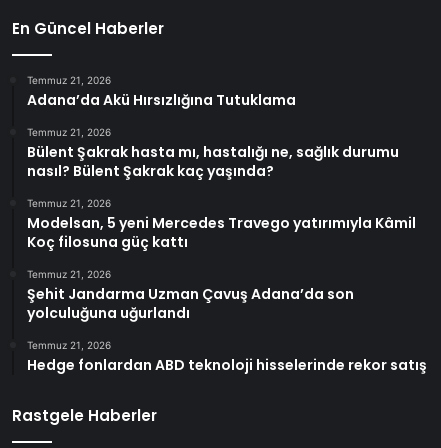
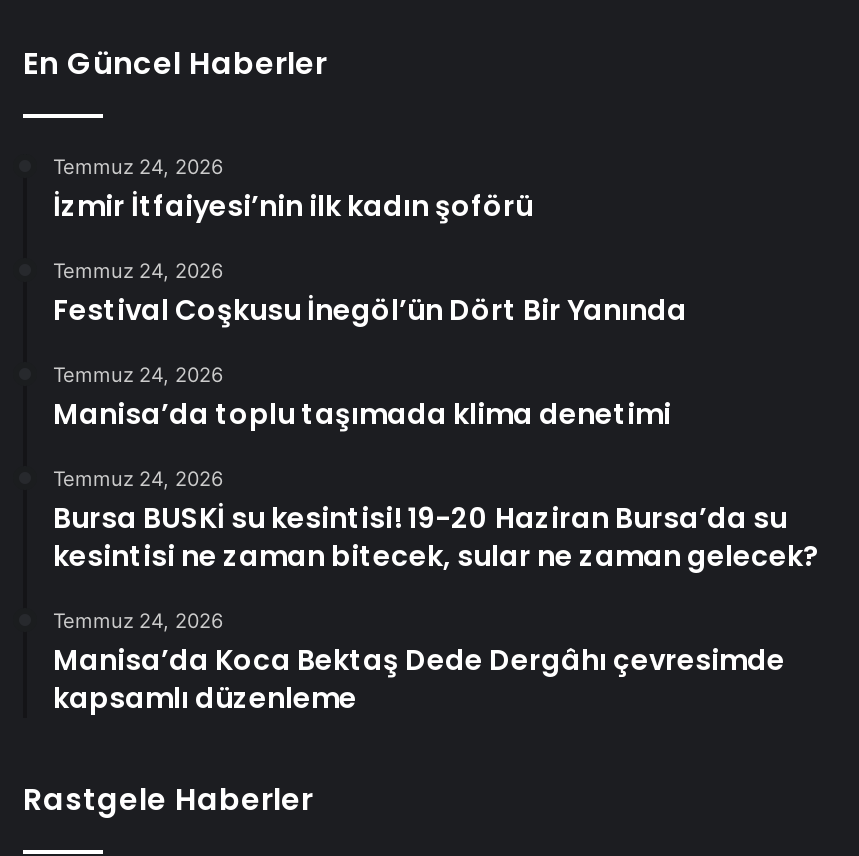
[27,74,296,110] Temmuz 21, 2026 | Adana’da Akü Hırsızlığına Tutuklama -> [53,154,533,226] Temmuz 24, 2026 | İzmir İtfaiyesi’nin ilk kadın şoförü
[27,126,399,181] Temmuz 21, 2026 | Bülent Şakrak hasta mı, hastalığı ne, sağlık durumu | nasıl? Bülent Şakrak kaç yaşında? -> [53,258,687,330] Temmuz 24, 2026 | Festival Coşkusu İnegöl’ün Dört Bir Yanında
[27,197,416,252] Temmuz 21, 2026 | Modelsan, 5 yeni Mercedes Travego yatırımıyla Kâmil | Koç filosuna güç kattı -> [53,362,671,434] Temmuz 24, 2026 | Manisa’da toplu taşımada klima denetimi
[27,268,354,323] Temmuz 21, 2026 | Şehit Jandarma Uzman Çavuş Adana’da son | yolculuğuna uğurlandı -> [53,466,819,576] Temmuz 24, 2026 | Bursa BUSKİ su kesintisi! 19-20 Haziran Bursa’da su | kesintisi ne zaman bitecek, sular ne zaman gelecek?
[27,339,427,375] Temmuz 21, 2026 | Hedge fonlardan ABD teknoloji hisselerinde rekor satış -> [53,608,785,718] Temmuz 24, 2026 | Manisa’da Koca Bektaş Dede Dergâhı çevresimde | kapsamlı düzenleme

